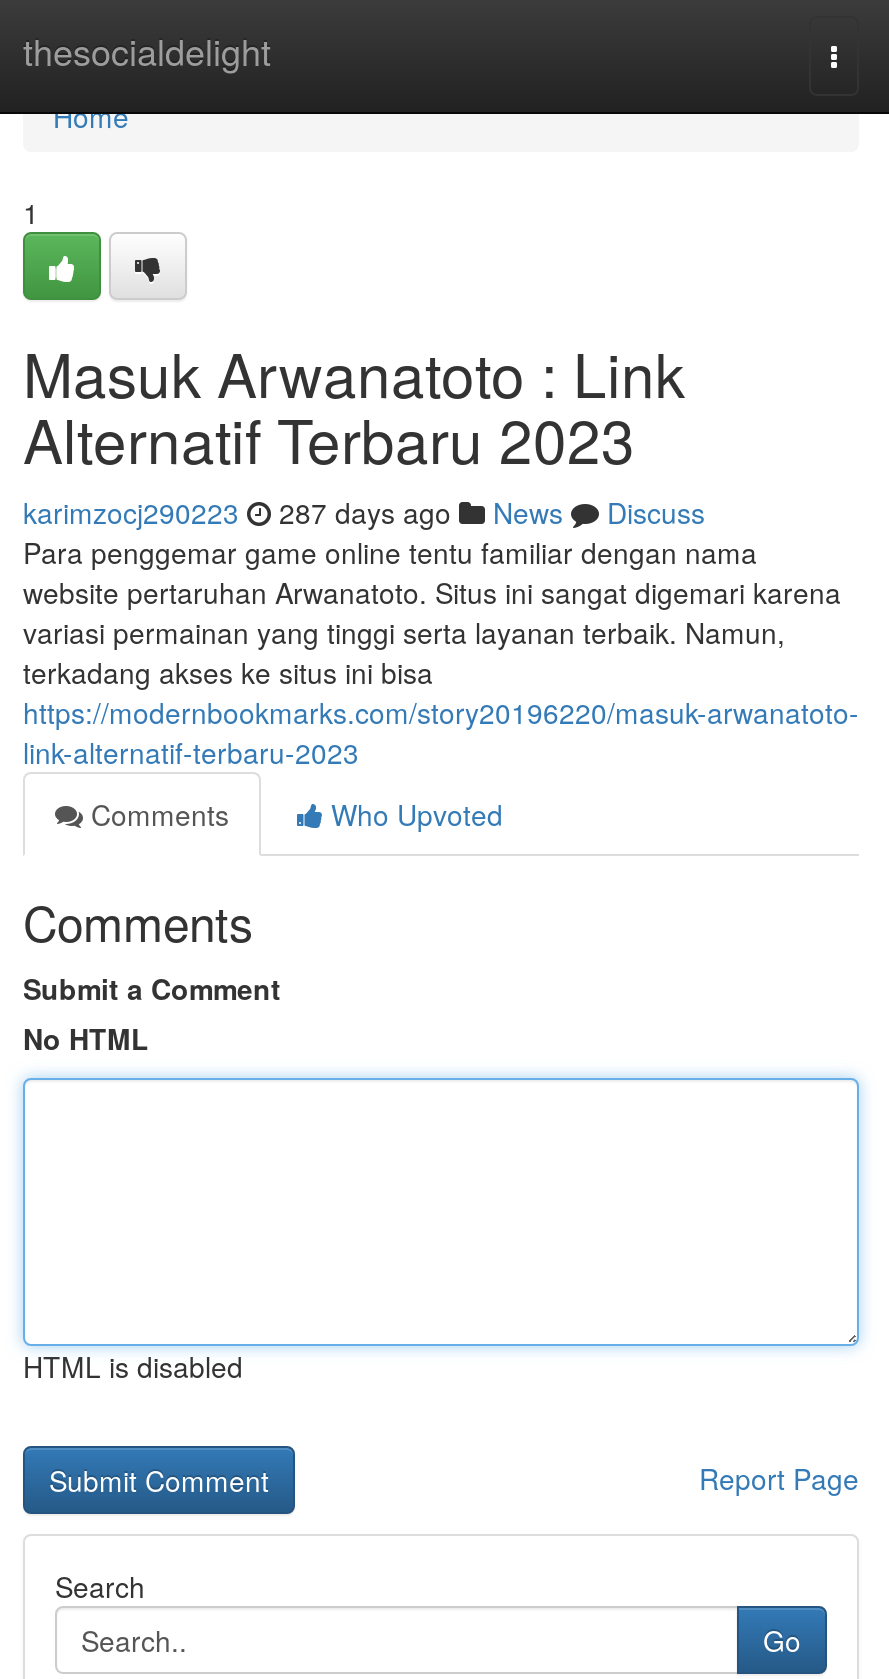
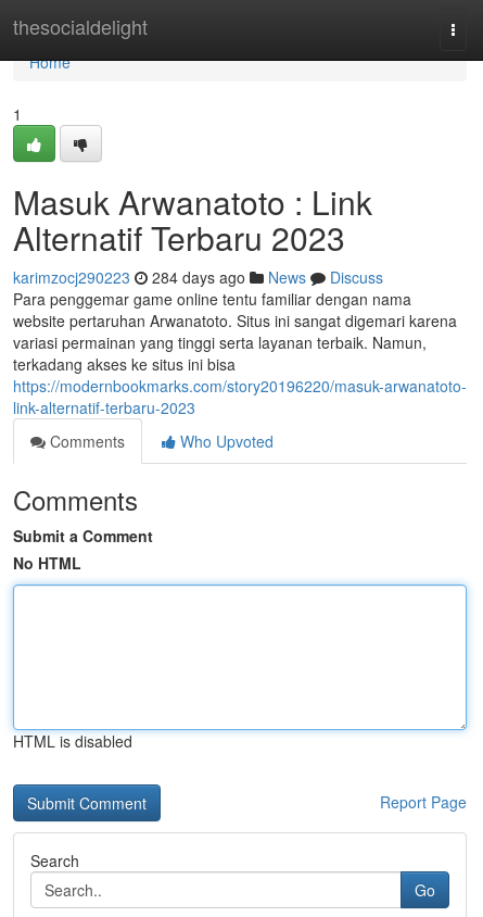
[23,492,705,532] karimzocj290223 287 days ago News Discuss -> [13,266,383,288] karimzocj290223 284 days ago News Discuss

